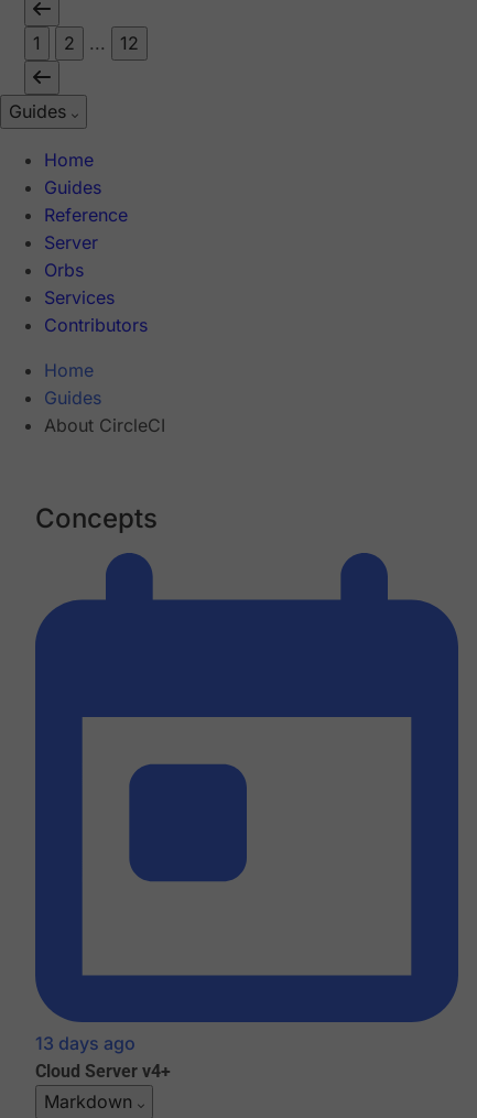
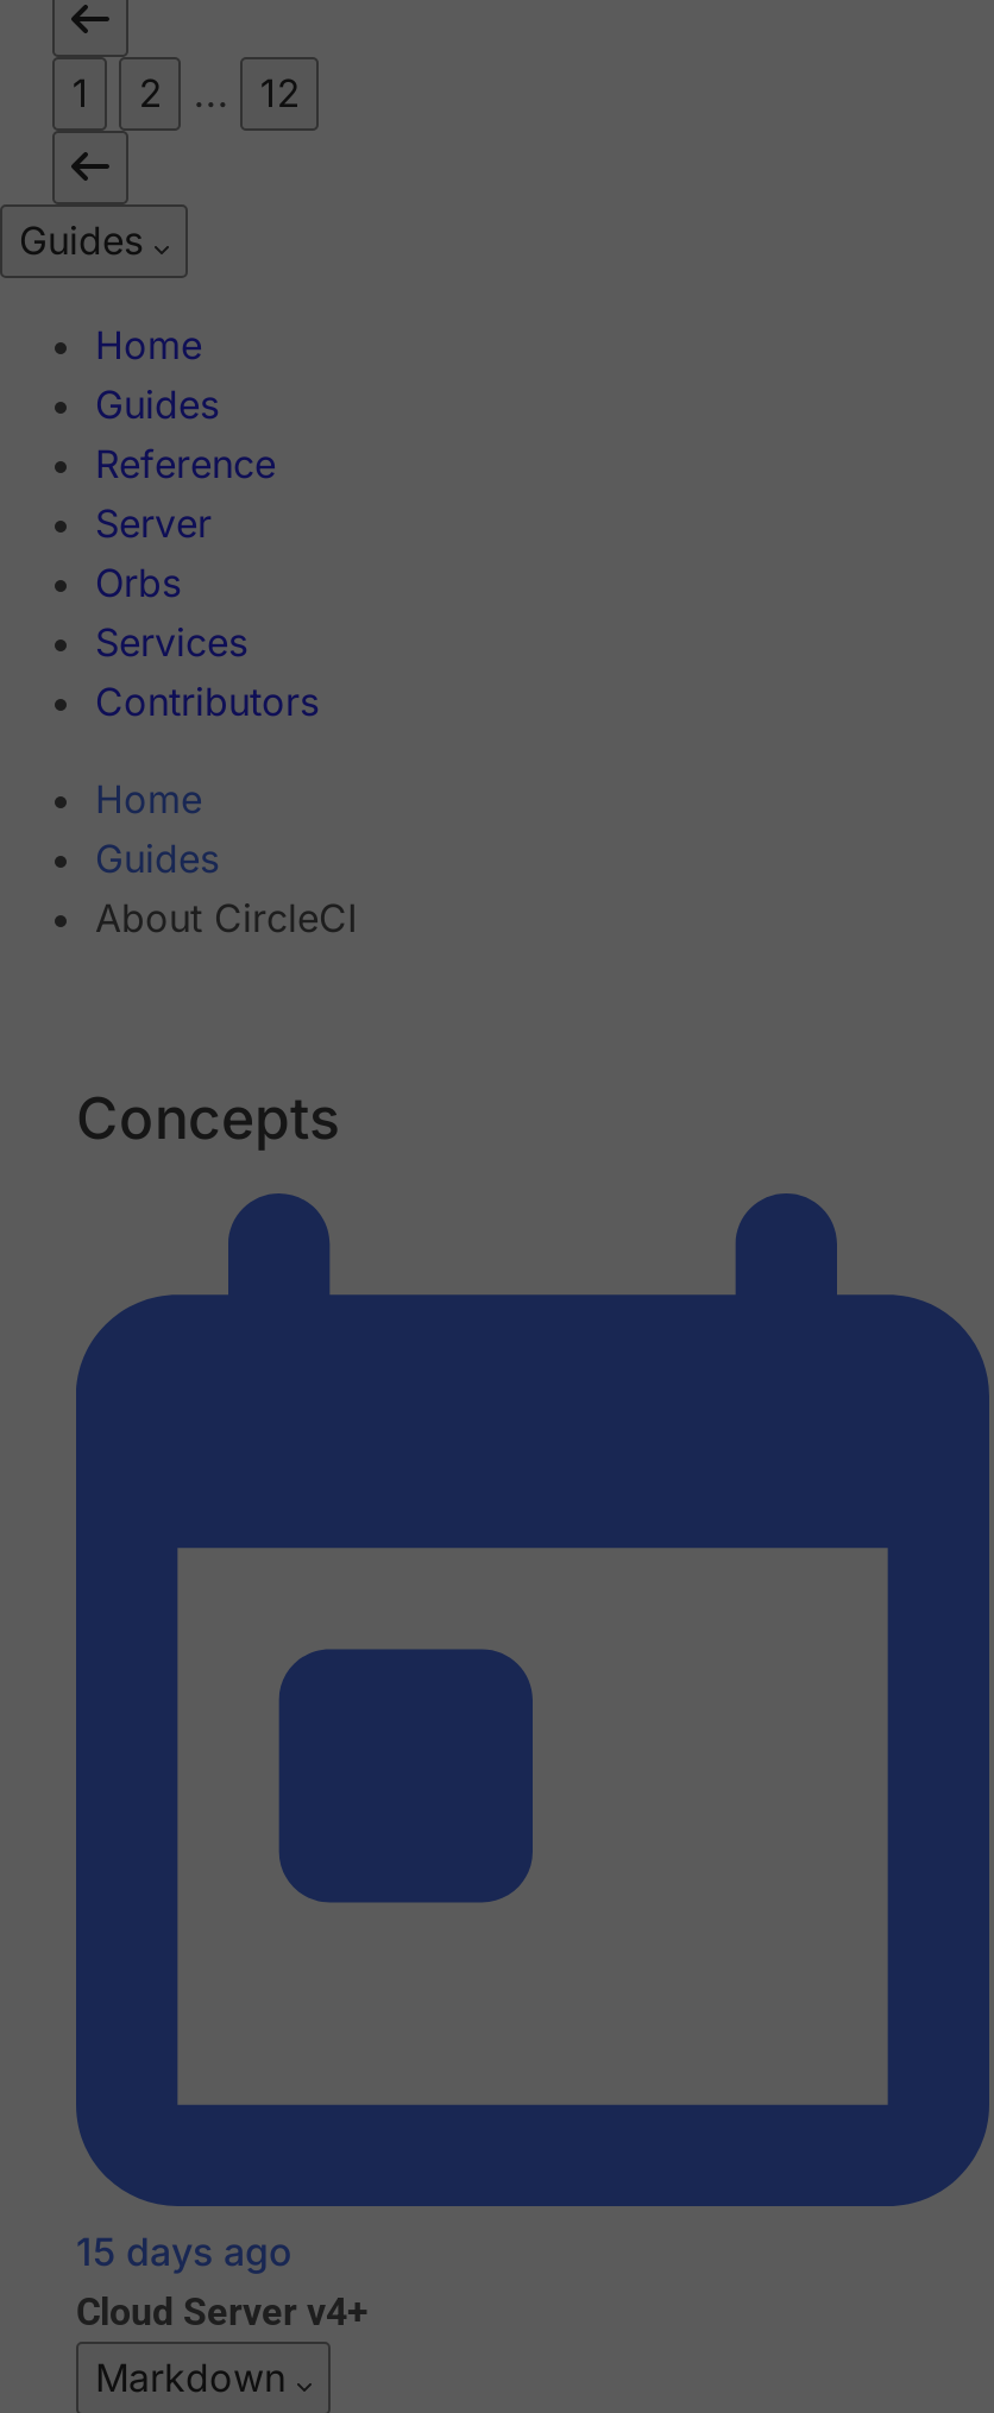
[35,1033,135,1055] 13 days ago -> [76,2229,292,2276] 15 days ago

